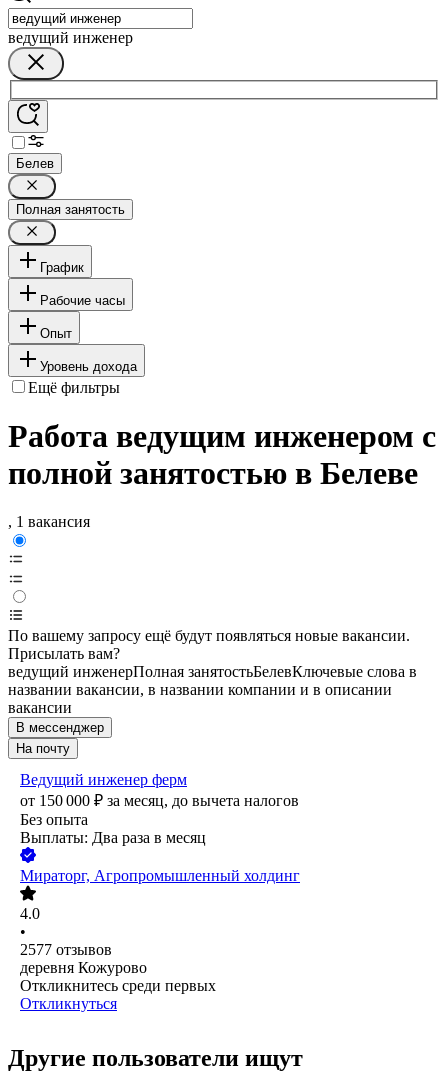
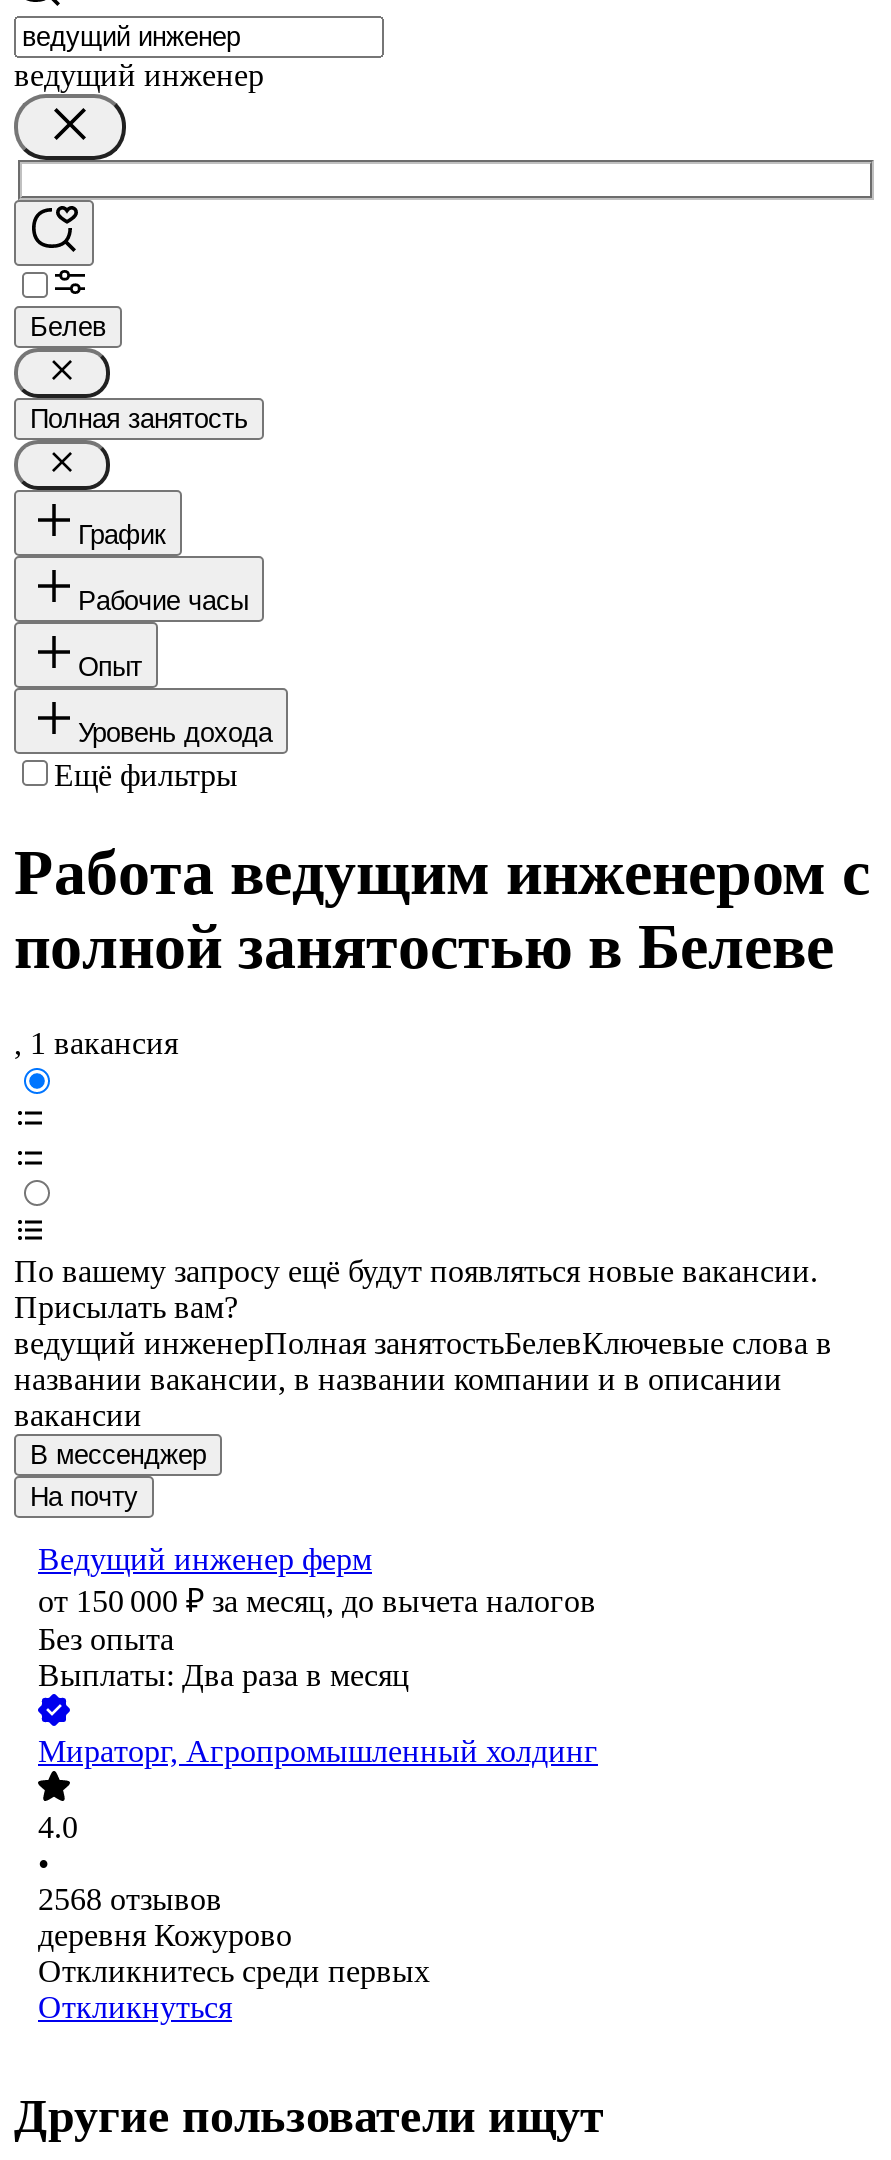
[20,941,112,958] 2577 отзывов -> [38,1883,222,1917] 2568 отзывов

